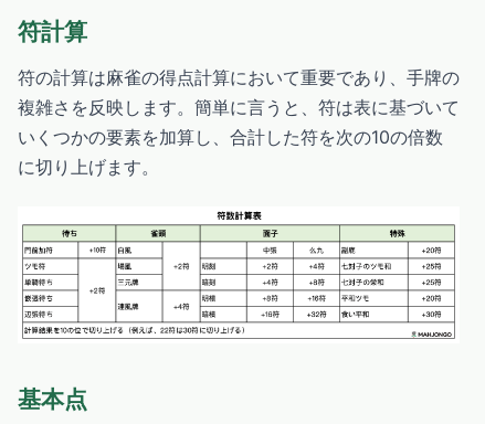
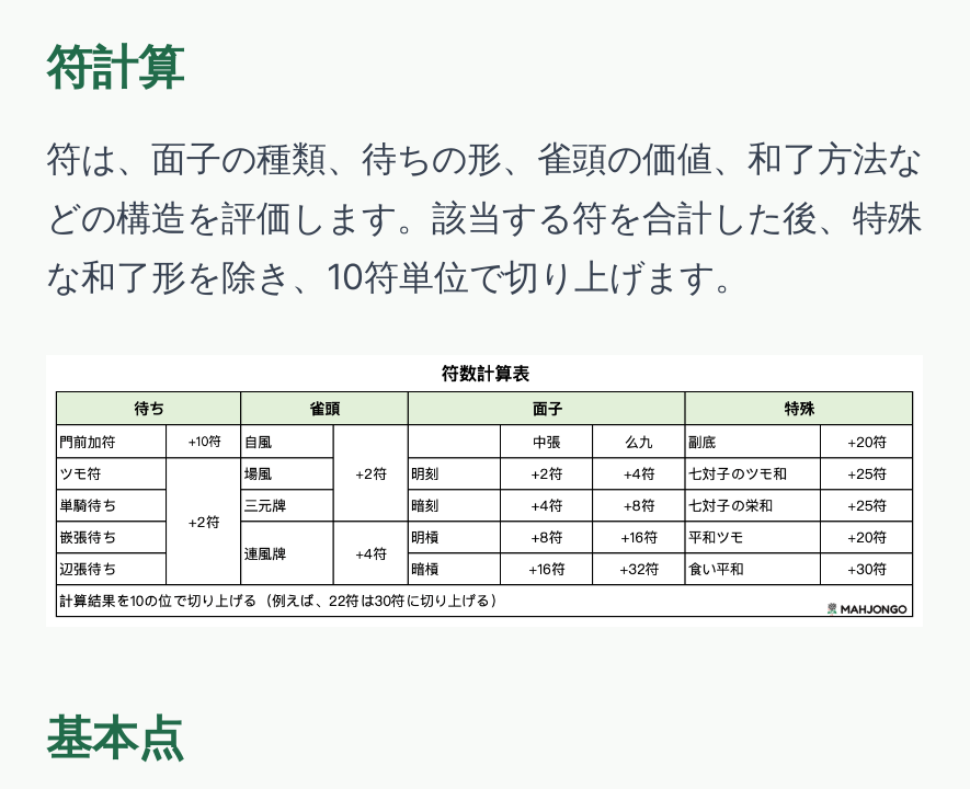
[18,66,460,178] 符の計算は麻雀の得点計算において重要であり、手牌の | 複雑さを反映します。簡単に言うと、符は表に基づいて | いくつかの要素を加算し、合計した符を次の10の倍数 | に切り上げます。 -> [46,136,923,299] 符は、面子の種類、待ちの形、雀頭の価値、和了方法な | どの構造を評価します。該当する符を合計した後、特殊 | な和了形を除き、10符単位で切り上げます。

